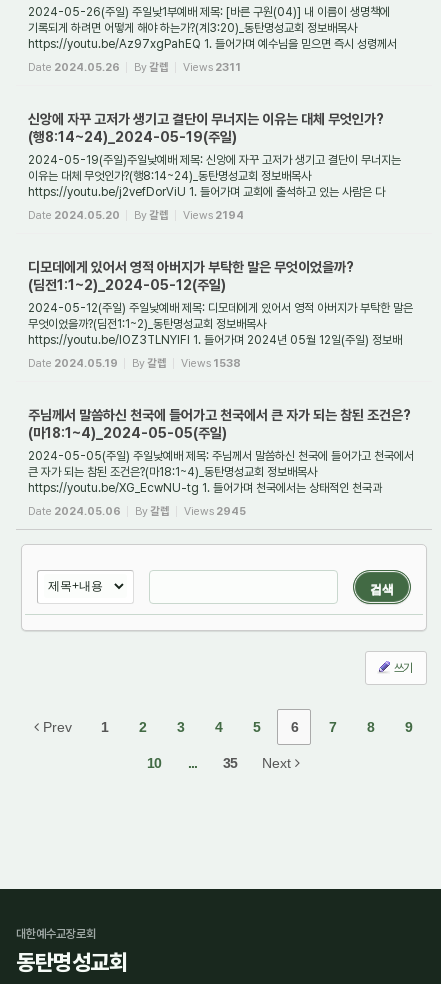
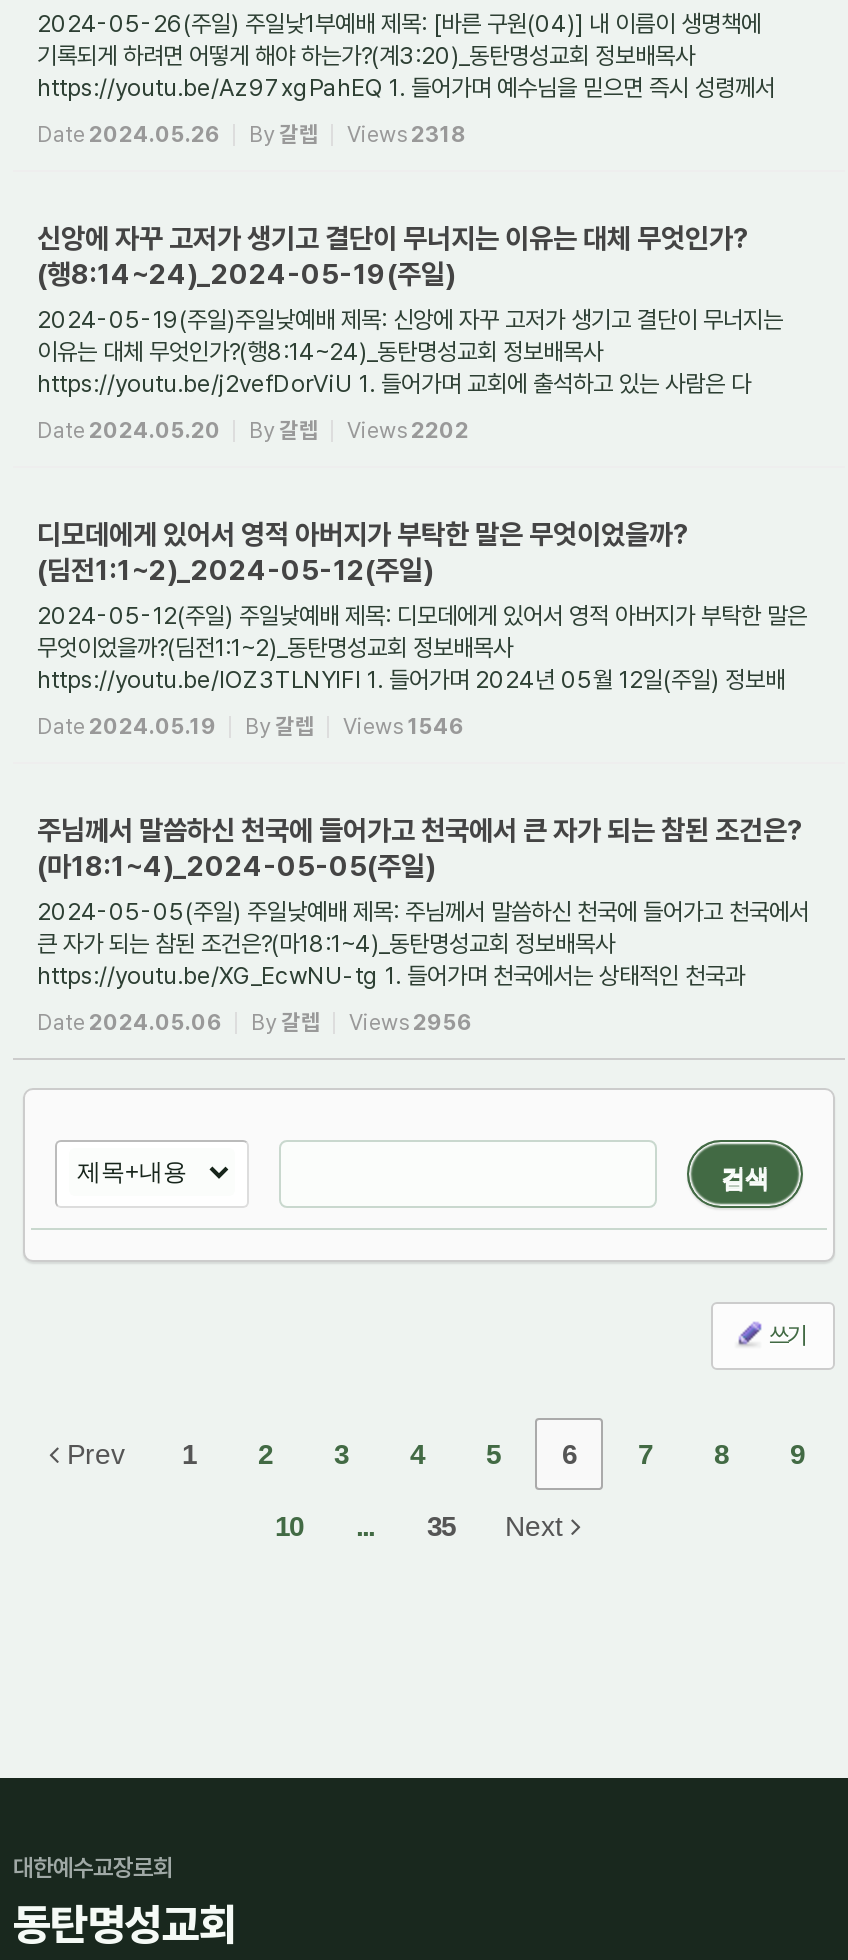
[183,61,241,74] Views 2311 -> [347,122,467,148] Views 2318
[183,209,244,222] Views 2194 -> [347,418,469,444] Views 2202
[181,357,241,370] Views 1538 -> [343,714,465,740] Views 1546
[184,505,246,518] Views 2945 -> [349,1010,473,1036] Views 2956

